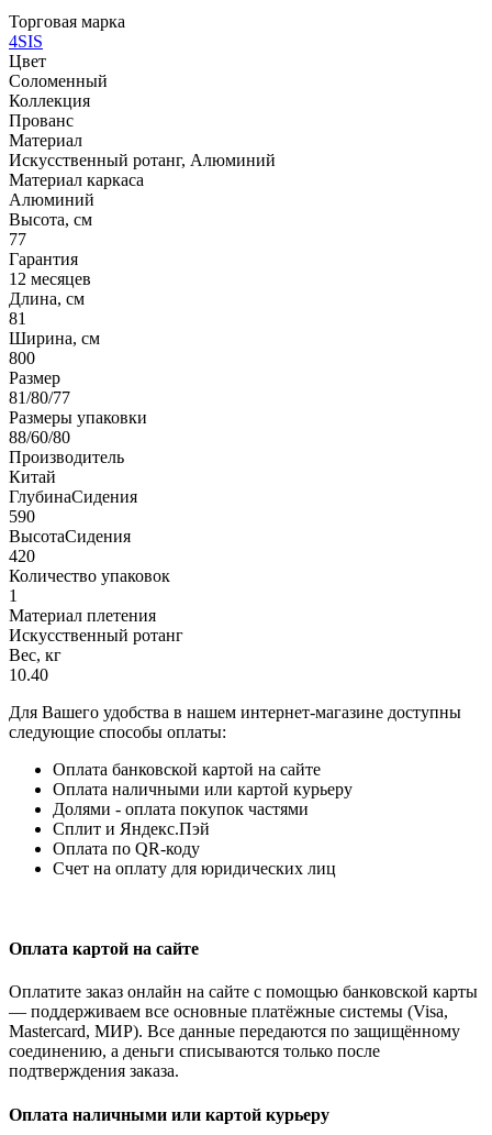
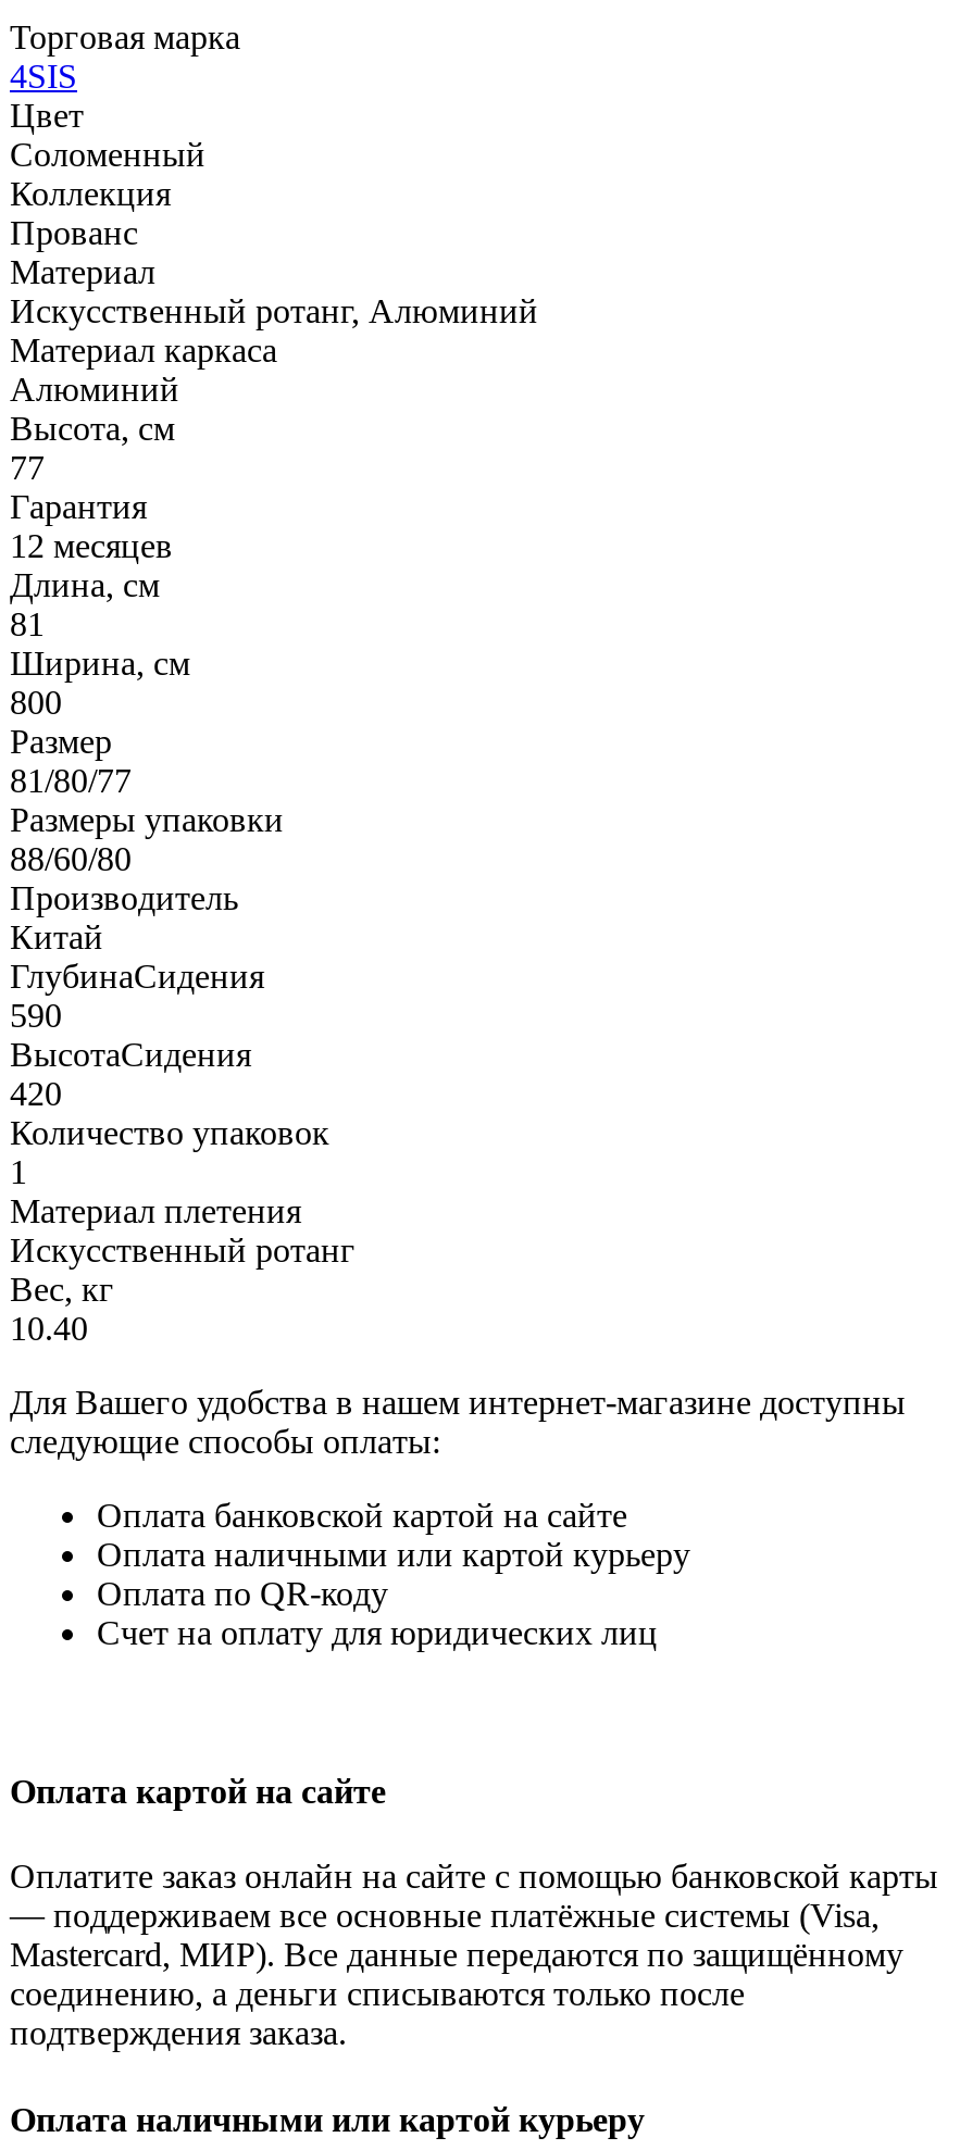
[53,799,309,838] Долями - оплата покупок частями | Сплит и Яндекс.Пэй -> none

